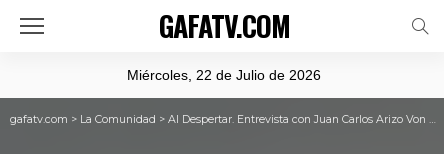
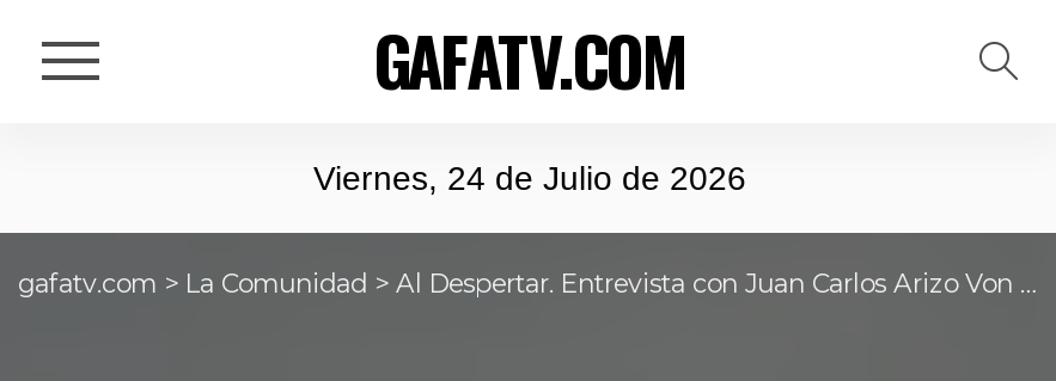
[127,67,321,83] Miércoles, 22 de Julio de 2026 -> [313,159,746,197] Viernes, 24 de Julio de 2026

